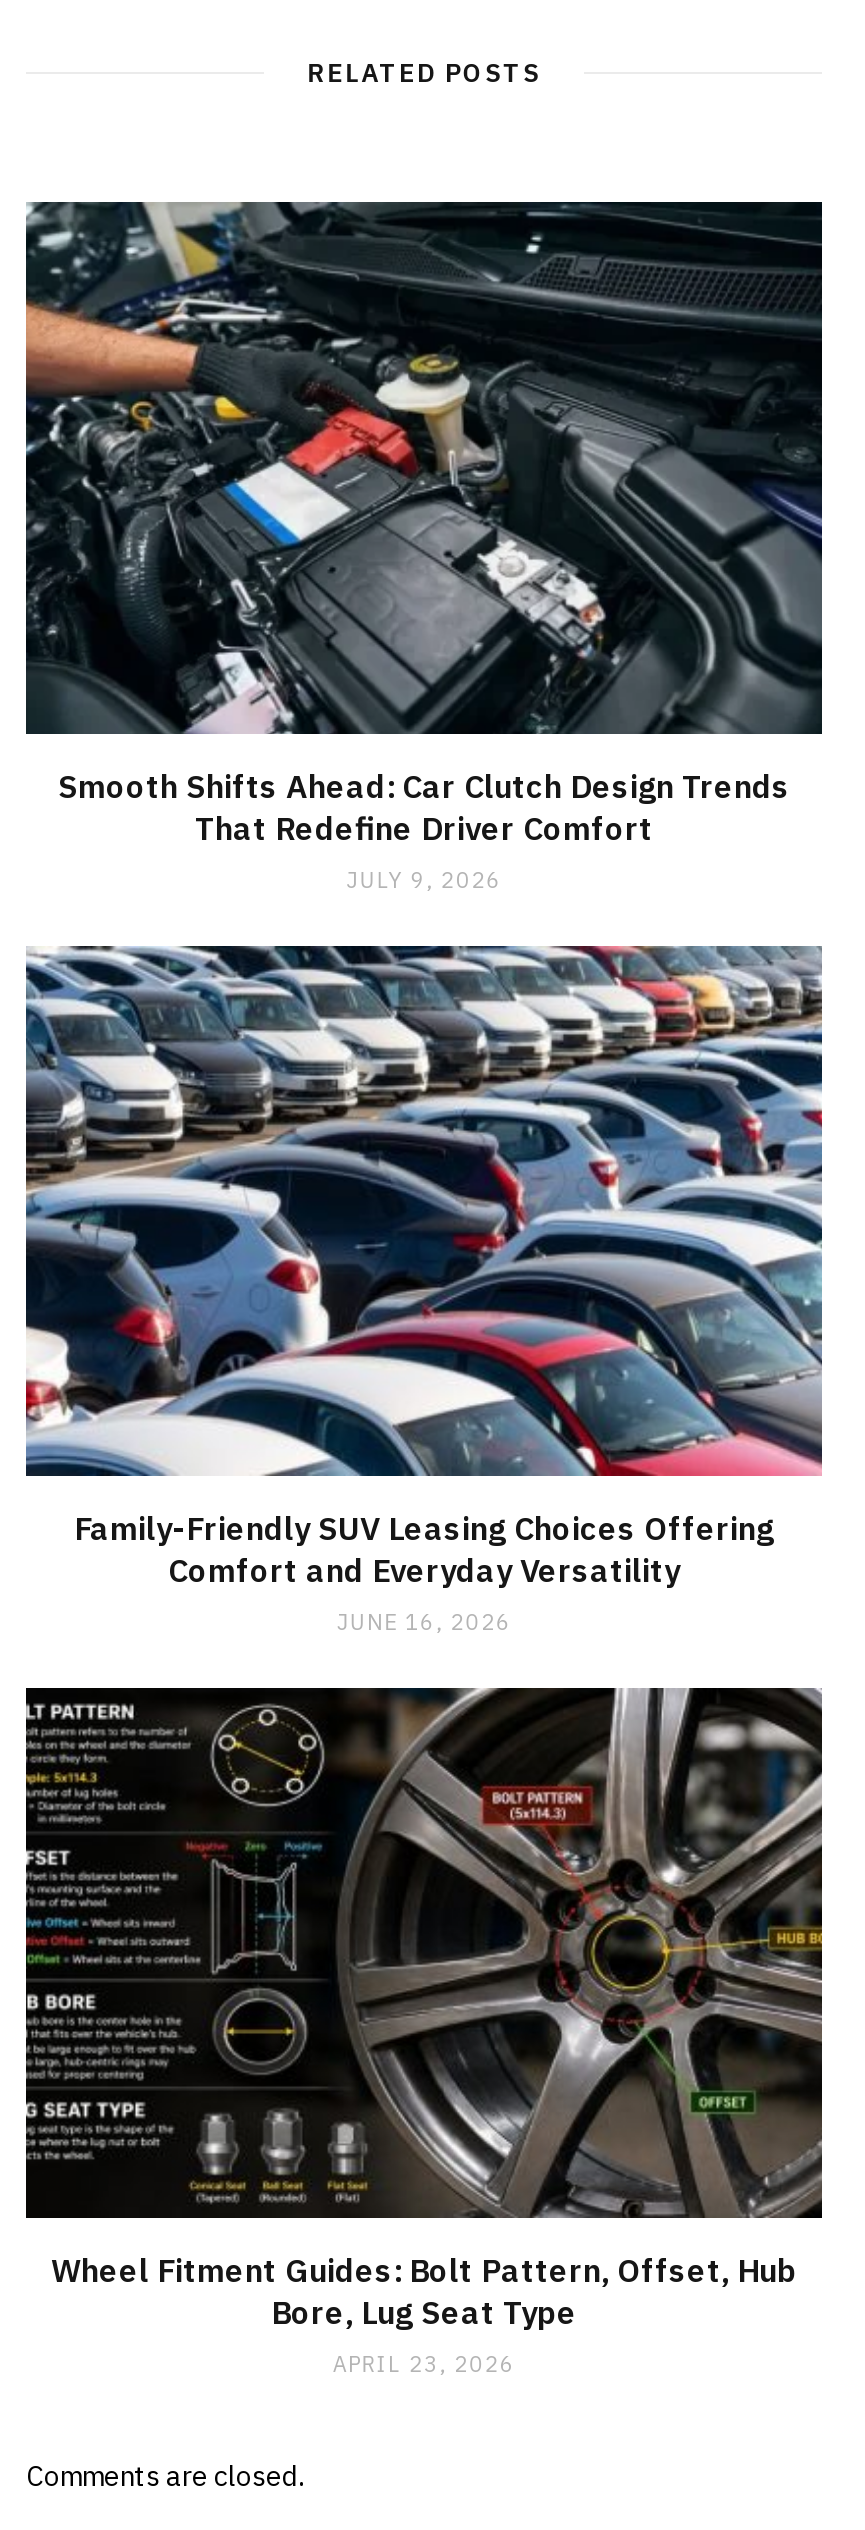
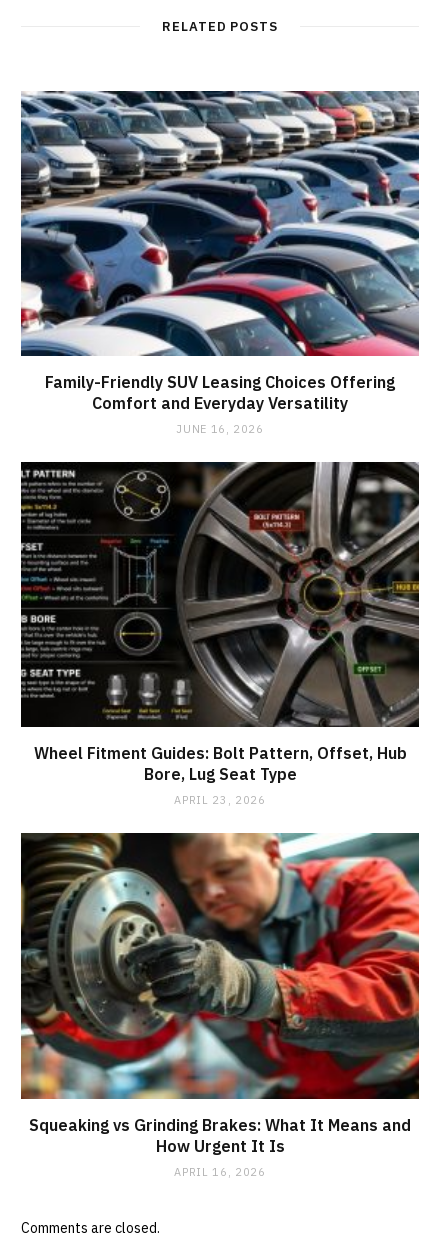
[24,200,824,894] [image] | Smooth Shifts Ahead: Car Clutch Design Trends | That Redefine Driver Comfort | JULY 9, 2026 -> none
moved [22,942,826,2379] -> [19,89,421,807]: [image] | Family-Friendly SUV Leasing Choices Offering | Comfort and Everyday Versatility | JUNE 16, 2026 | Wheel Fitment Guides: Bolt Pattern, Offset, Hub | Bore, Lug Seat Type | APRIL 23, 2026
none -> [20,832,420,1179] [image] | Squeaking vs Grinding Brakes: What It Means and | How Urgent It Is | APRIL 16, 2026

